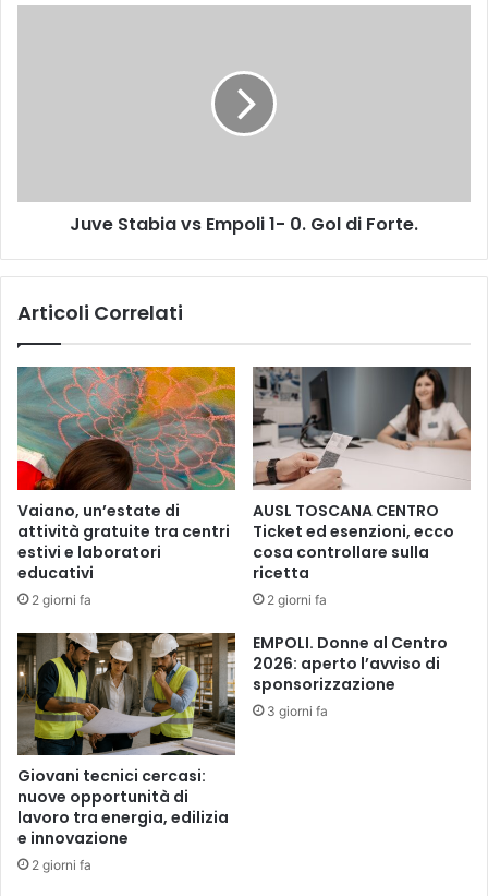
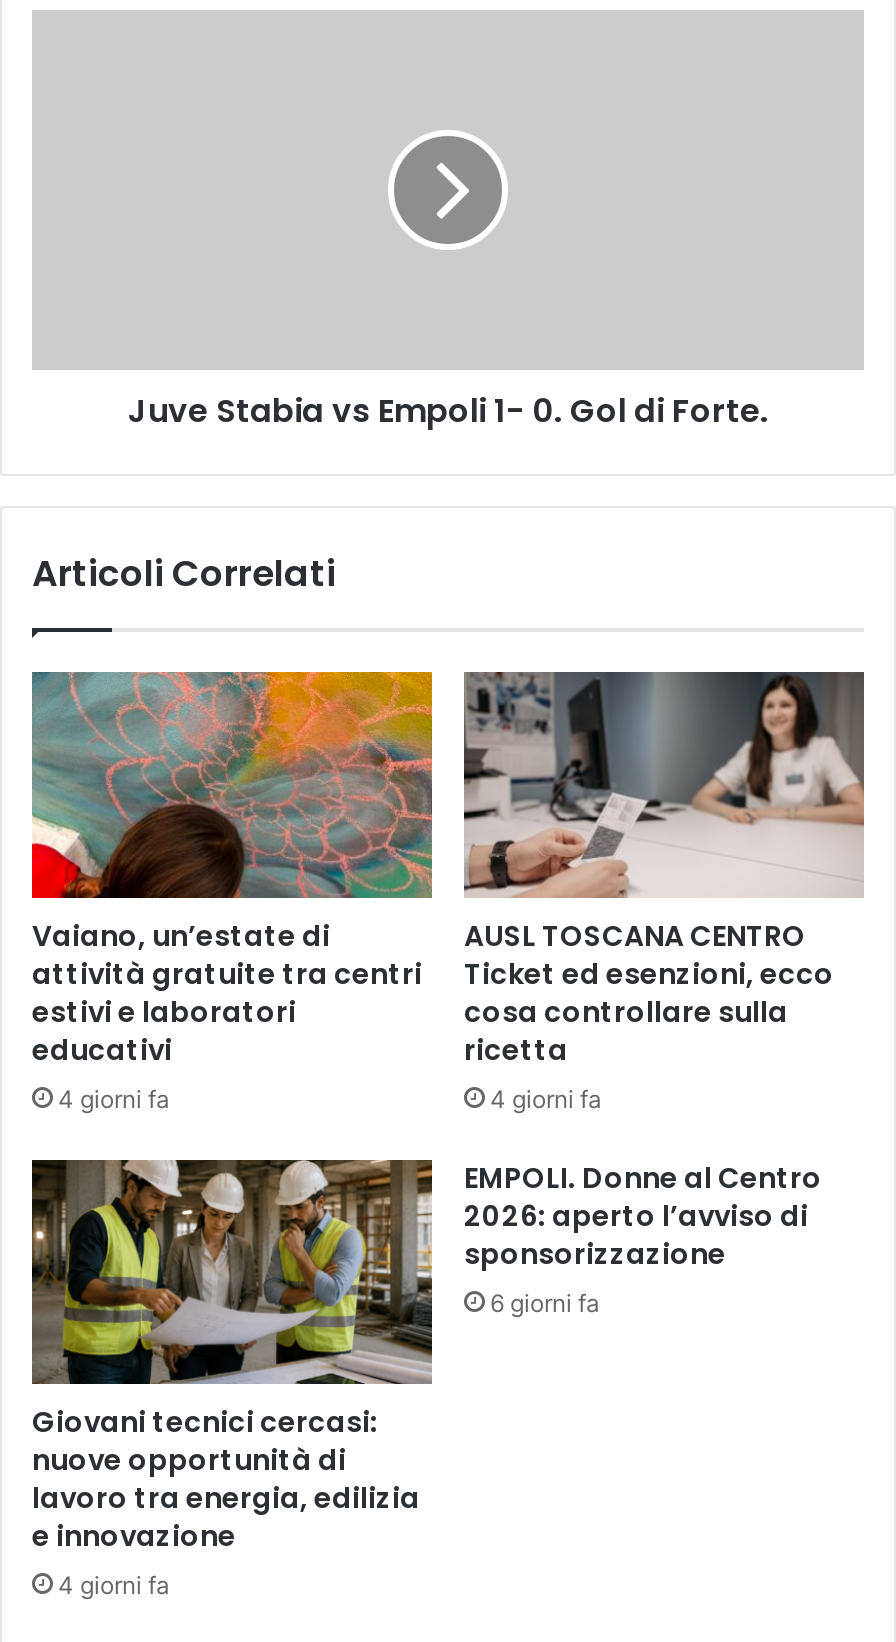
[32,591,91,608] 2 giorni fa -> [58,1083,170,1113] 4 giorni fa
[267,591,327,608] 2 giorni fa -> [490,1083,602,1113] 4 giorni fa
[267,703,328,719] 3 giorni fa -> [490,1287,600,1317] 6 giorni fa
[32,857,91,874] 2 giorni fa -> [58,1571,170,1601] 4 giorni fa

